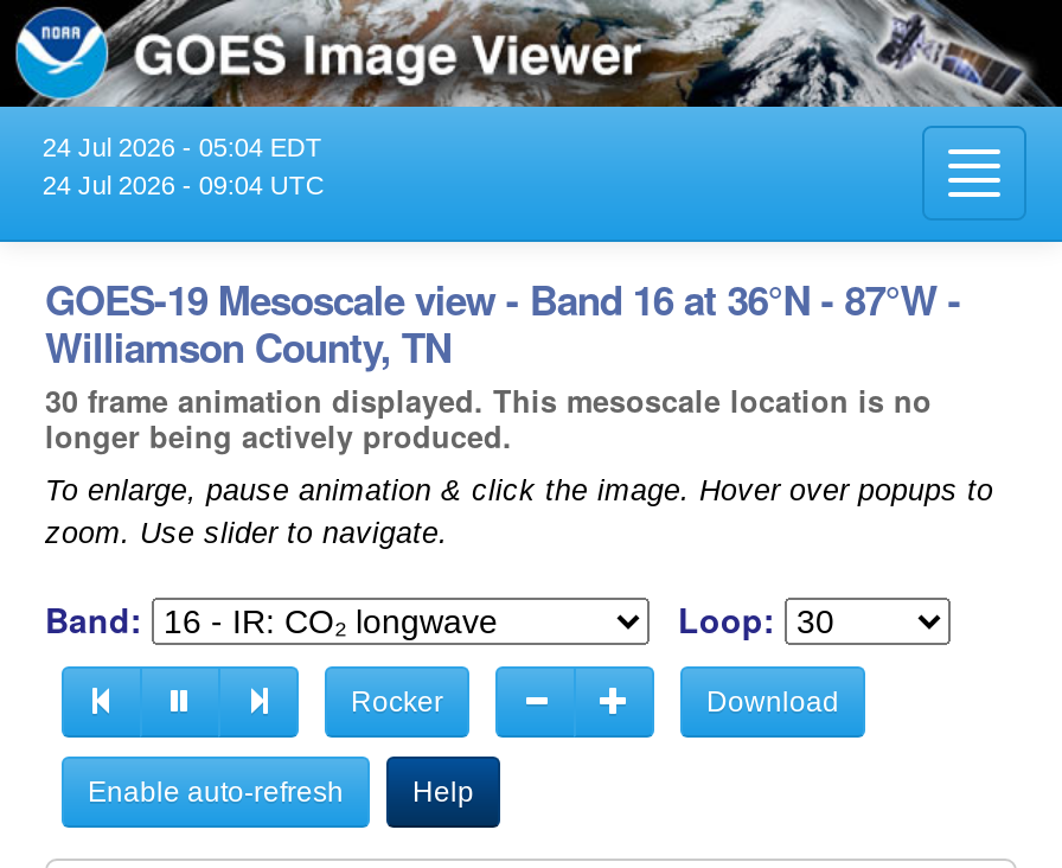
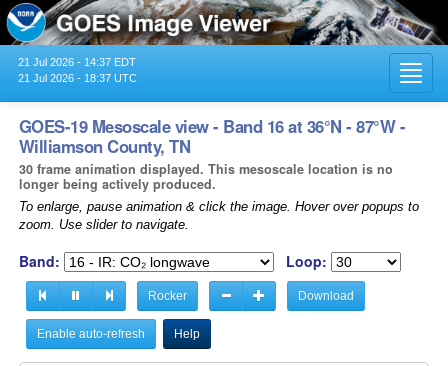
[42,132,322,161] 24 Jul 2026 - 05:04 EDT -> [18,56,136,68] 21 Jul 2026 - 14:37 EDT
[42,170,325,199] 24 Jul 2026 - 09:04 UTC -> [18,72,137,84] 21 Jul 2026 - 18:37 UTC

